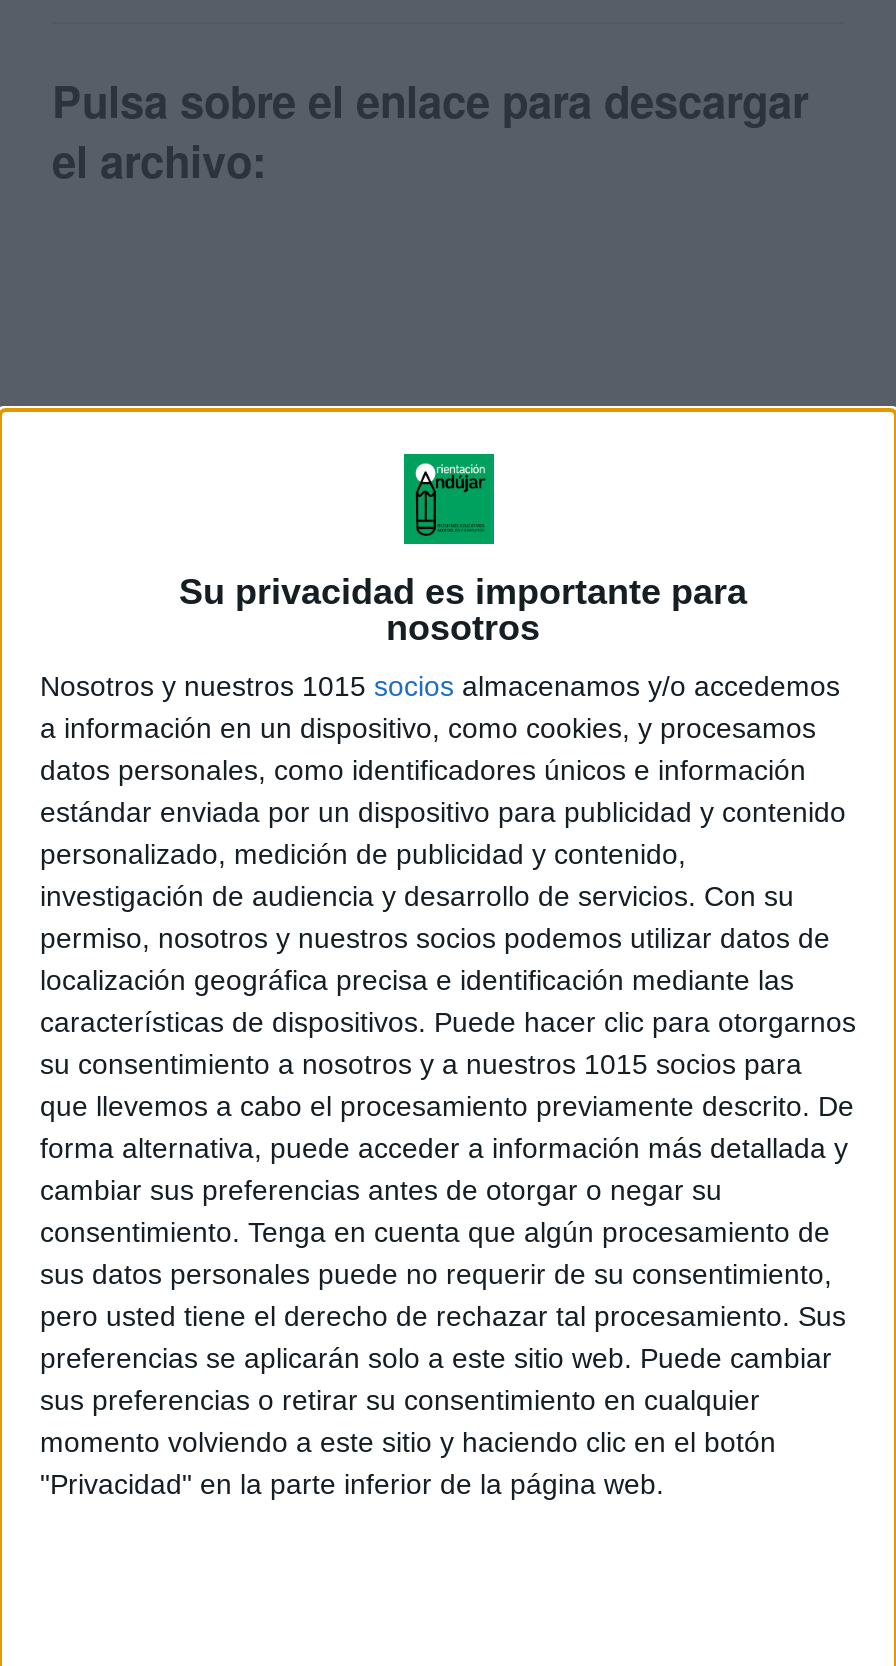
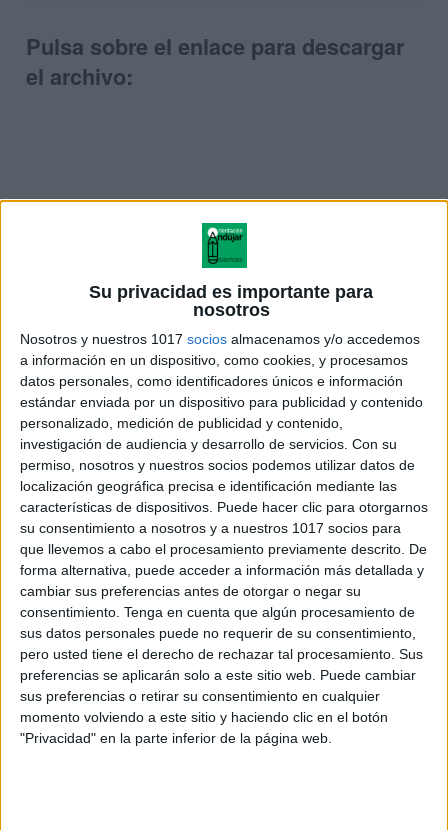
[40,669,840,701] Nosotros y nuestros 1015 socios almacenamos y/o accedemos -> [20,330,420,346] Nosotros y nuestros 1017 socios almacenamos y/o accedemos
[40,1047,802,1079] su consentimiento a nosotros y a nuestros 1015 socios para -> [20,519,401,535] su consentimiento a nosotros y a nuestros 1017 socios para

